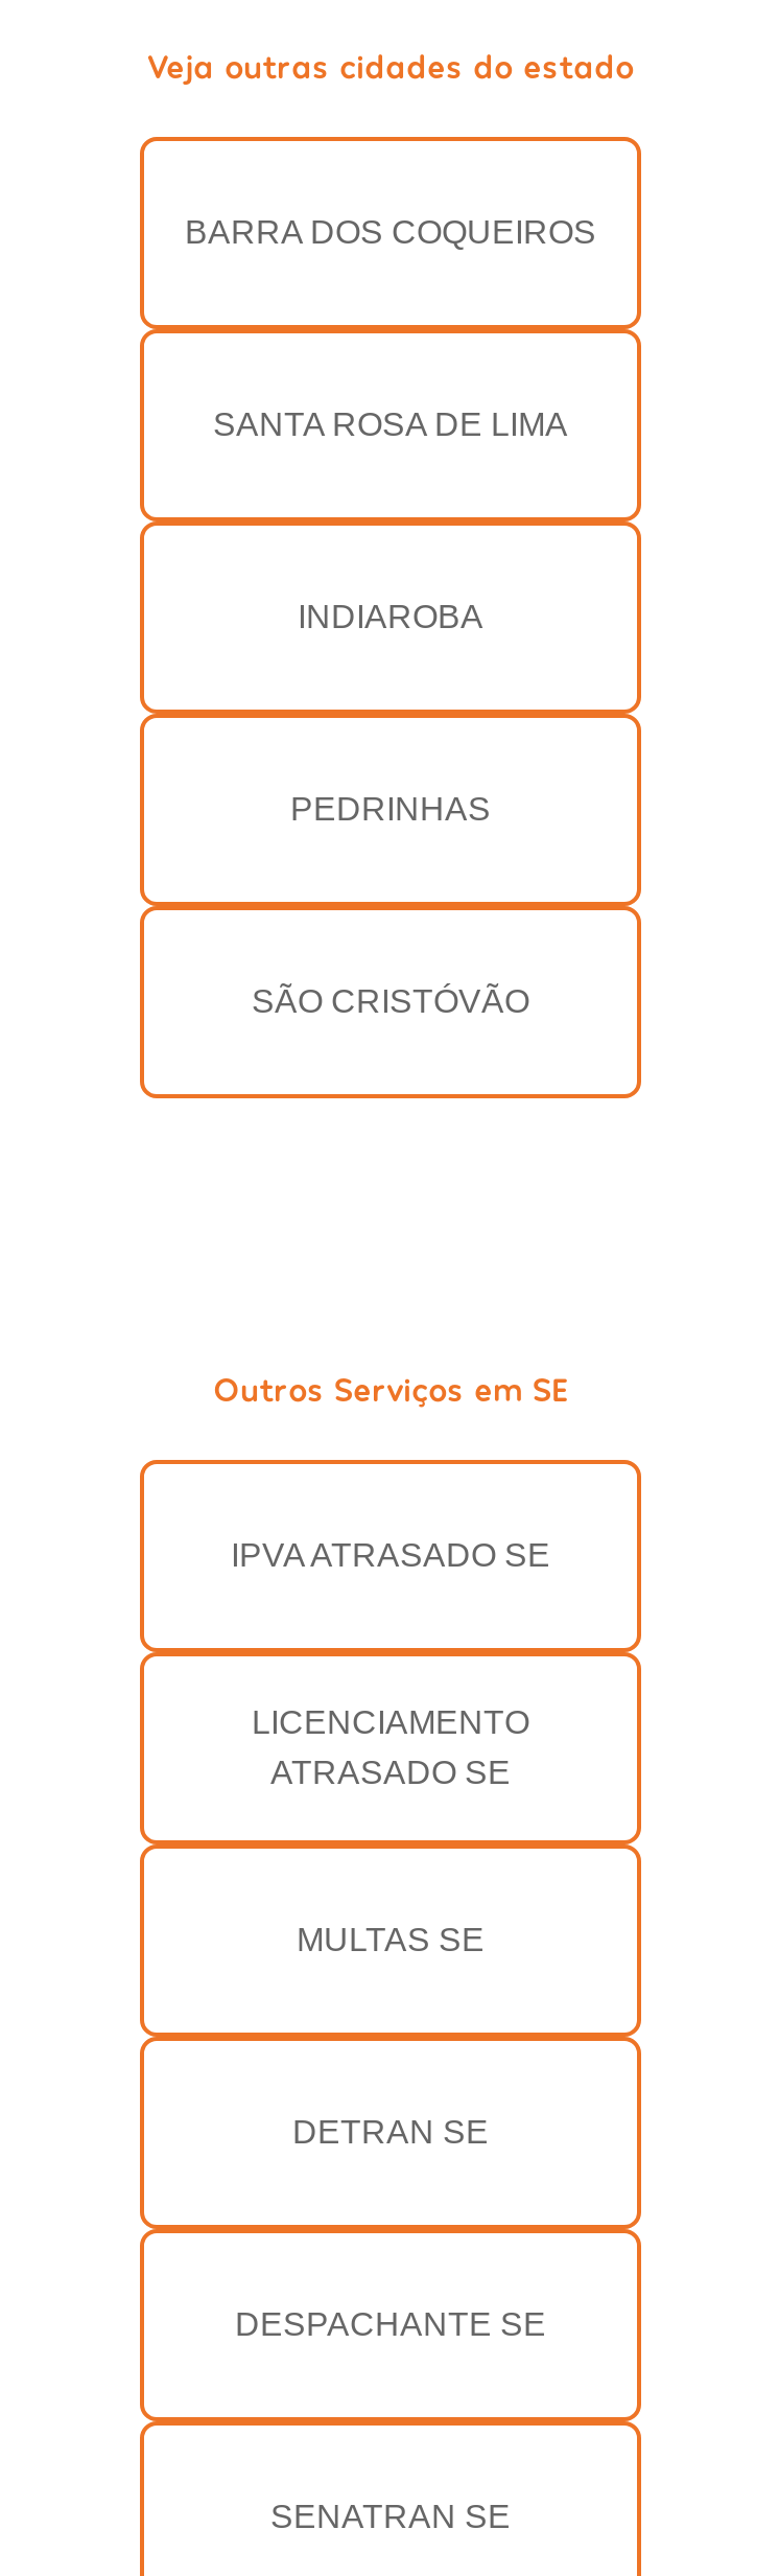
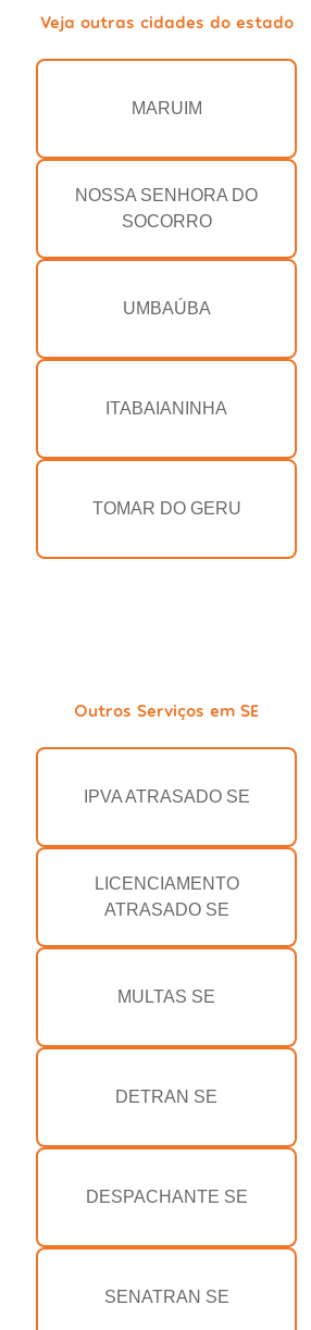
[185,215,596,251] BARRA DOS COQUEIROS -> [131,99,202,118] MARUIM
[213,407,568,443] SANTA ROSA DE LIMA -> [75,186,258,231] NOSSA SENHORA DO | SOCORRO
[298,600,483,635] INDIAROBA -> [122,299,210,318] UMBAÚBA
[290,792,491,827] PEDRINHAS -> [105,400,227,418] ITABAIANINHA
[252,984,529,1020] SÃO CRISTÓVÃO -> [92,500,241,518] TOMAR DO GERU

